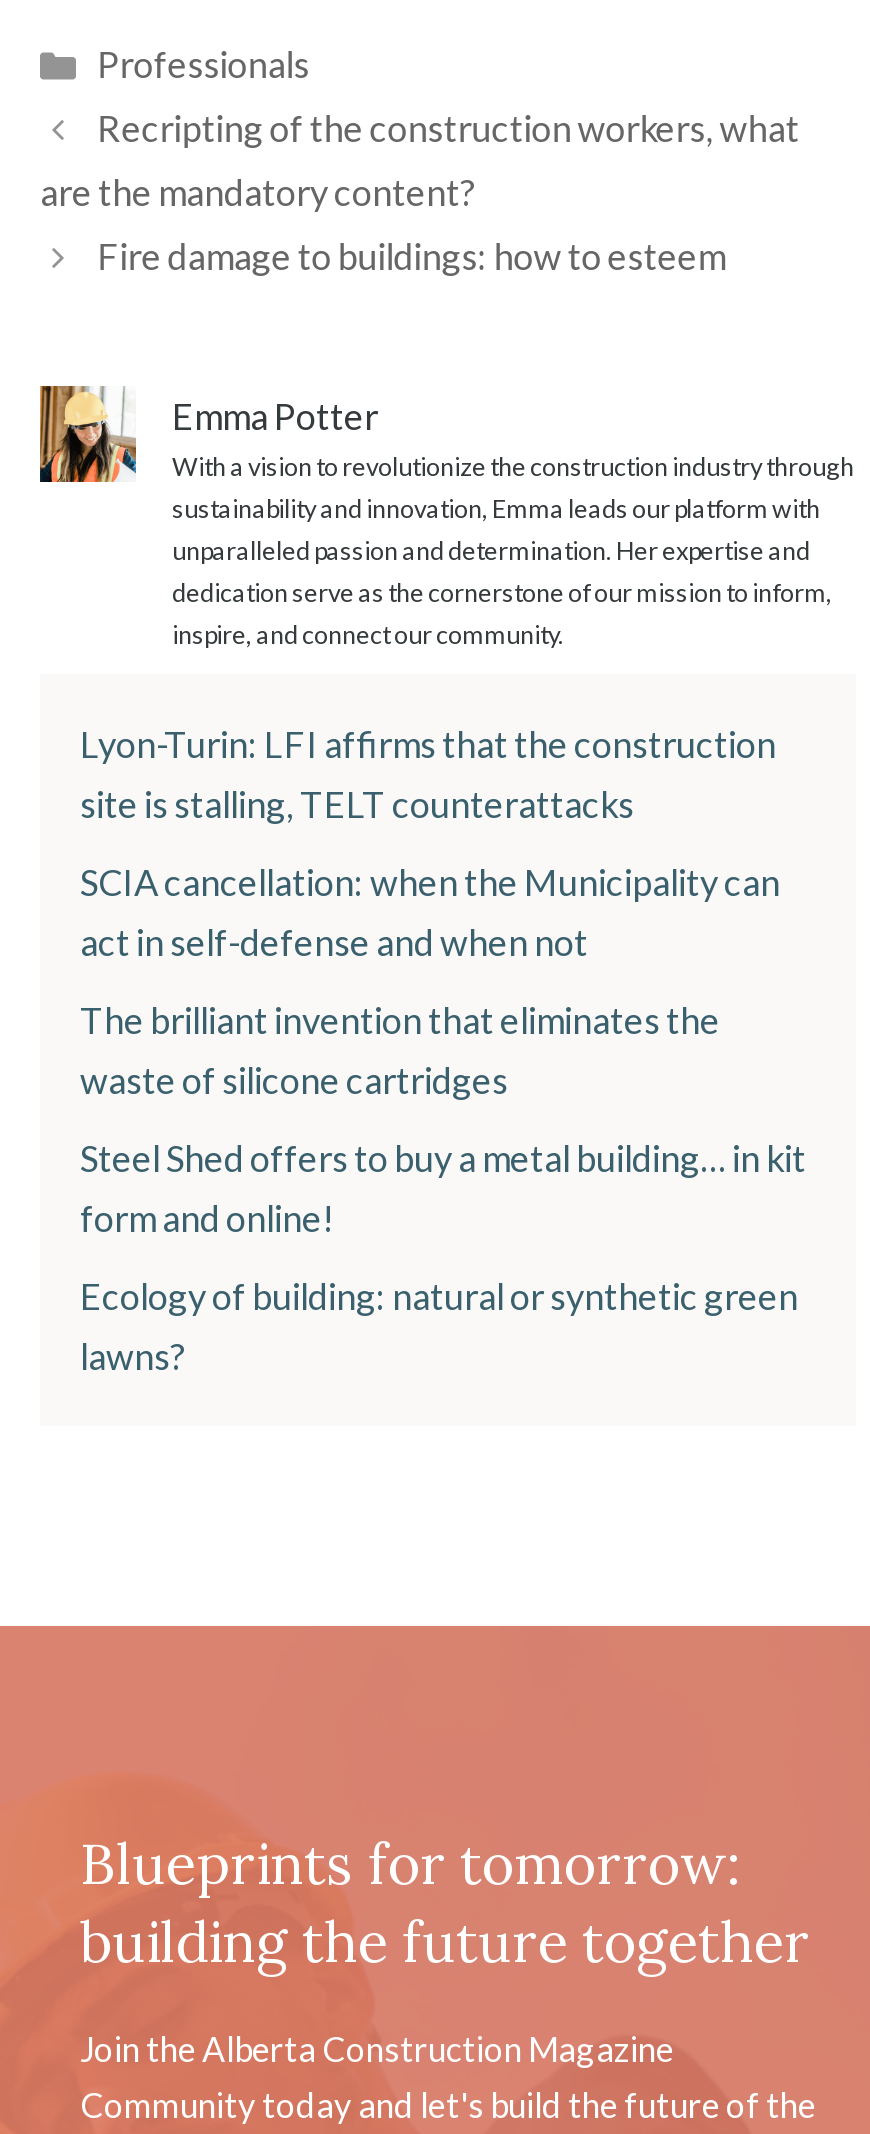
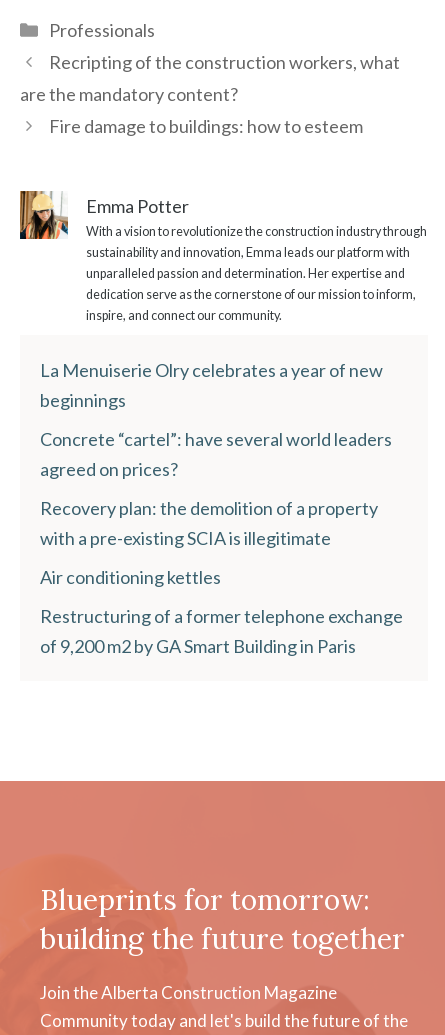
[80,722,776,826] Lyon-Turin: LFI affirms that the construction | site is stalling, TELT counterattacks -> [40,359,383,411] La Menuiserie Olry celebrates a year of new | beginnings
[80,860,780,964] SCIA cancellation: when the Municipality can | act in self-defense and when not -> [40,428,392,480] Concrete “cartel”: have several world leaders | agreed on prices?
[80,998,720,1102] The brilliant invention that eliminates the | waste of silicone cartridges -> [40,497,378,549] Recovery plan: the demolition of a property | with a pre-existing SCIA is illegitimate
[80,1136,806,1240] Steel Shed offers to buy a metal building… in kit | form and online! -> [40,566,221,588] Air conditioning kettles
[80,1274,798,1378] Ecology of building: natural or synthetic green | lawns? -> [40,605,403,657] Restructuring of a former telephone exchange | of 9,200 m2 by GA Smart Building in Paris

